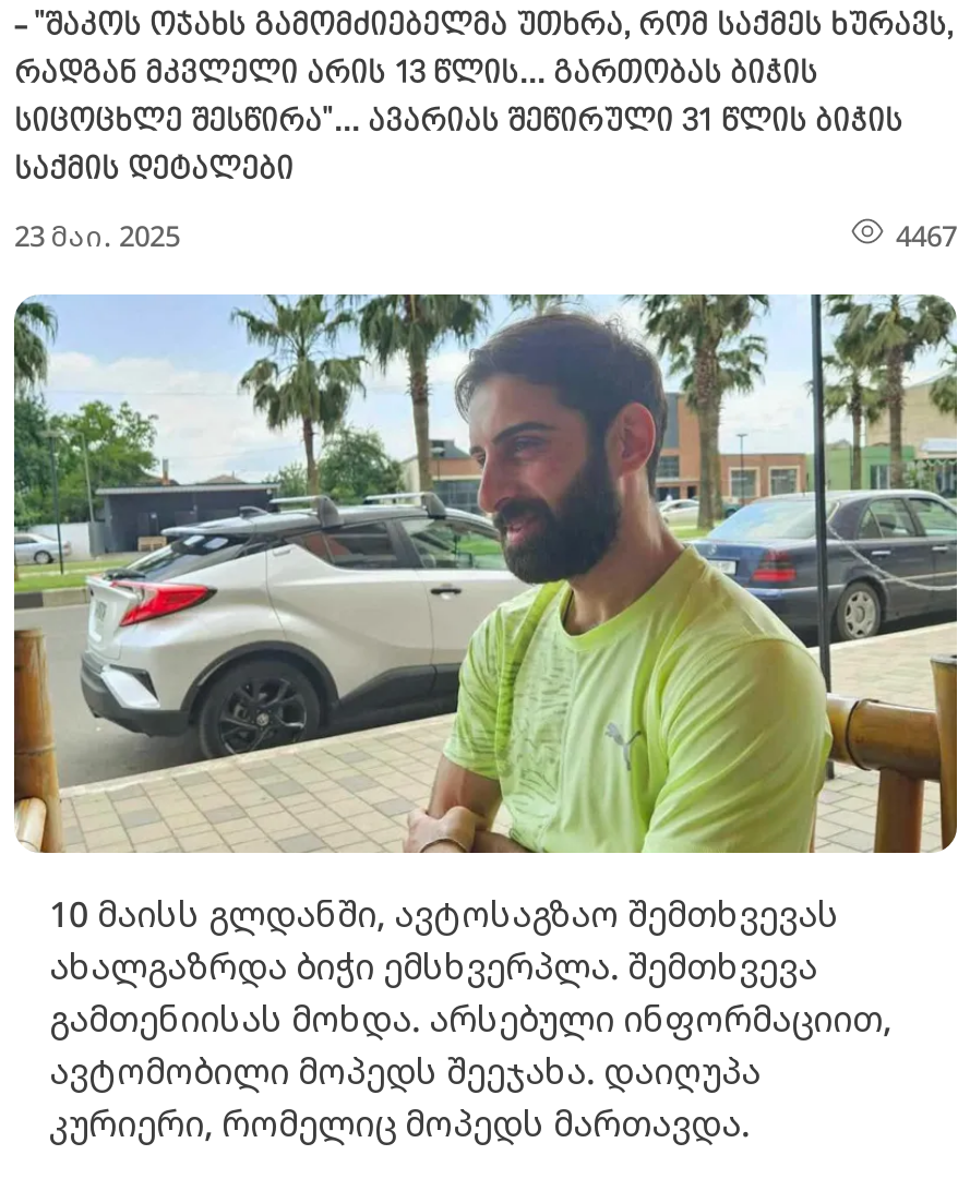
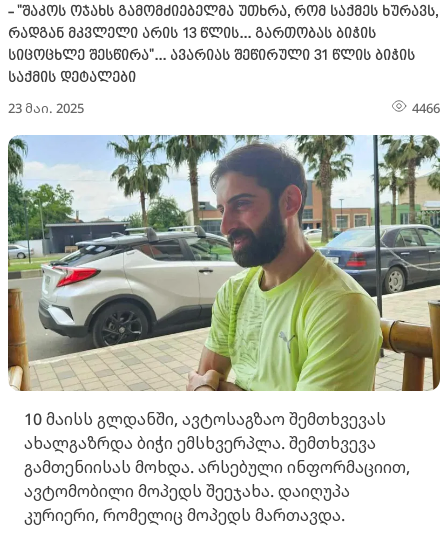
[896,216,957,255] 4467 -> [412,99,440,117] 4466

